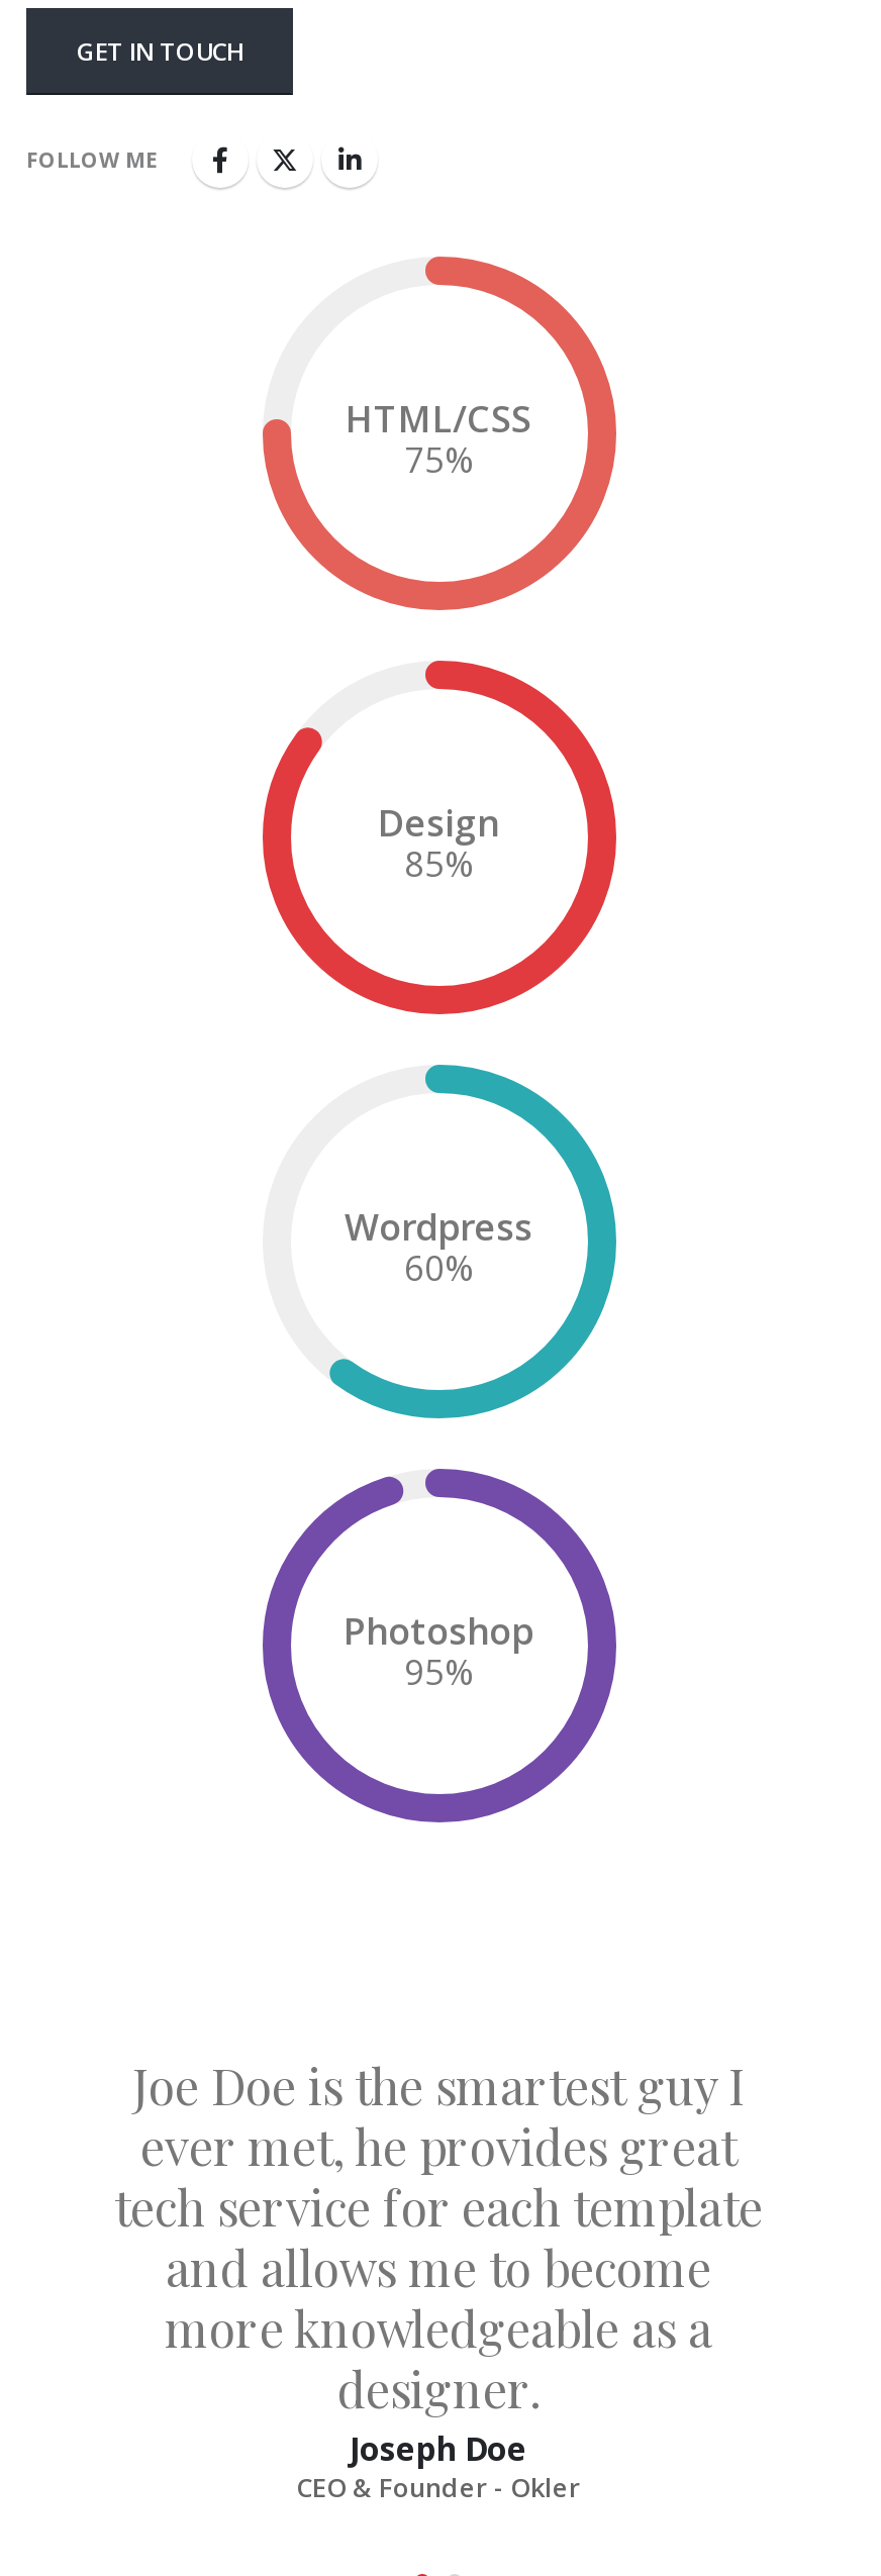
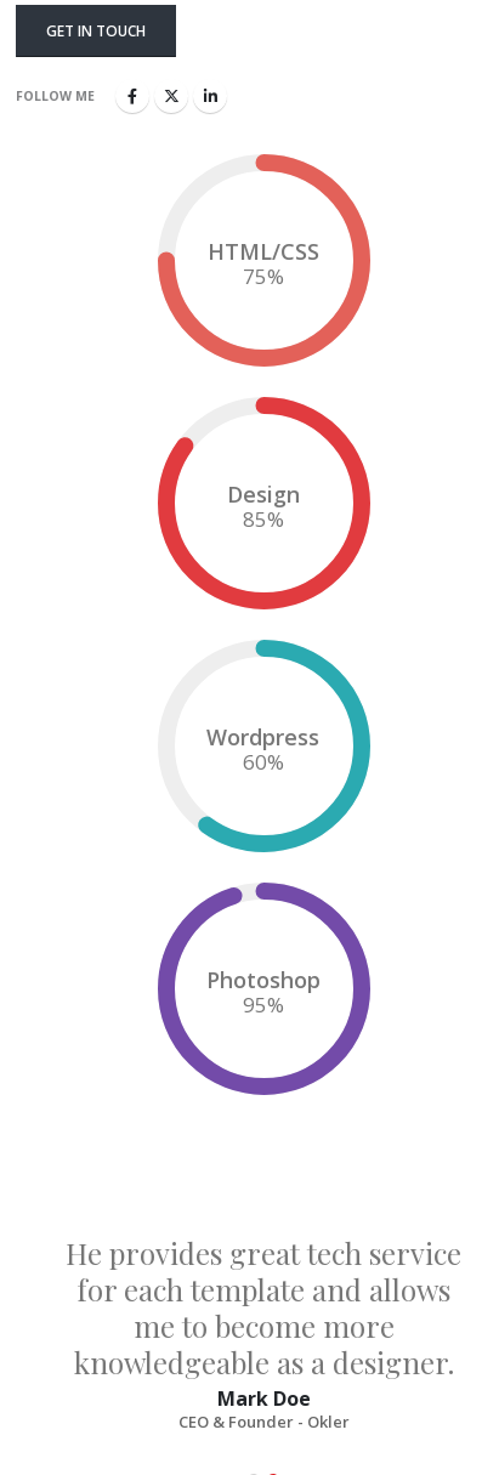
[114,2053,763,2471] Joe Doe is the smartest guy I | ever met, he provides great | tech service for each template | and allows me to become | more knowledgeable as a | designer. | Joseph Doe -> [66,1233,461,1412] He provides great tech service | for each template and allows | me to become more | knowledgeable as a designer. | Mark Doe

